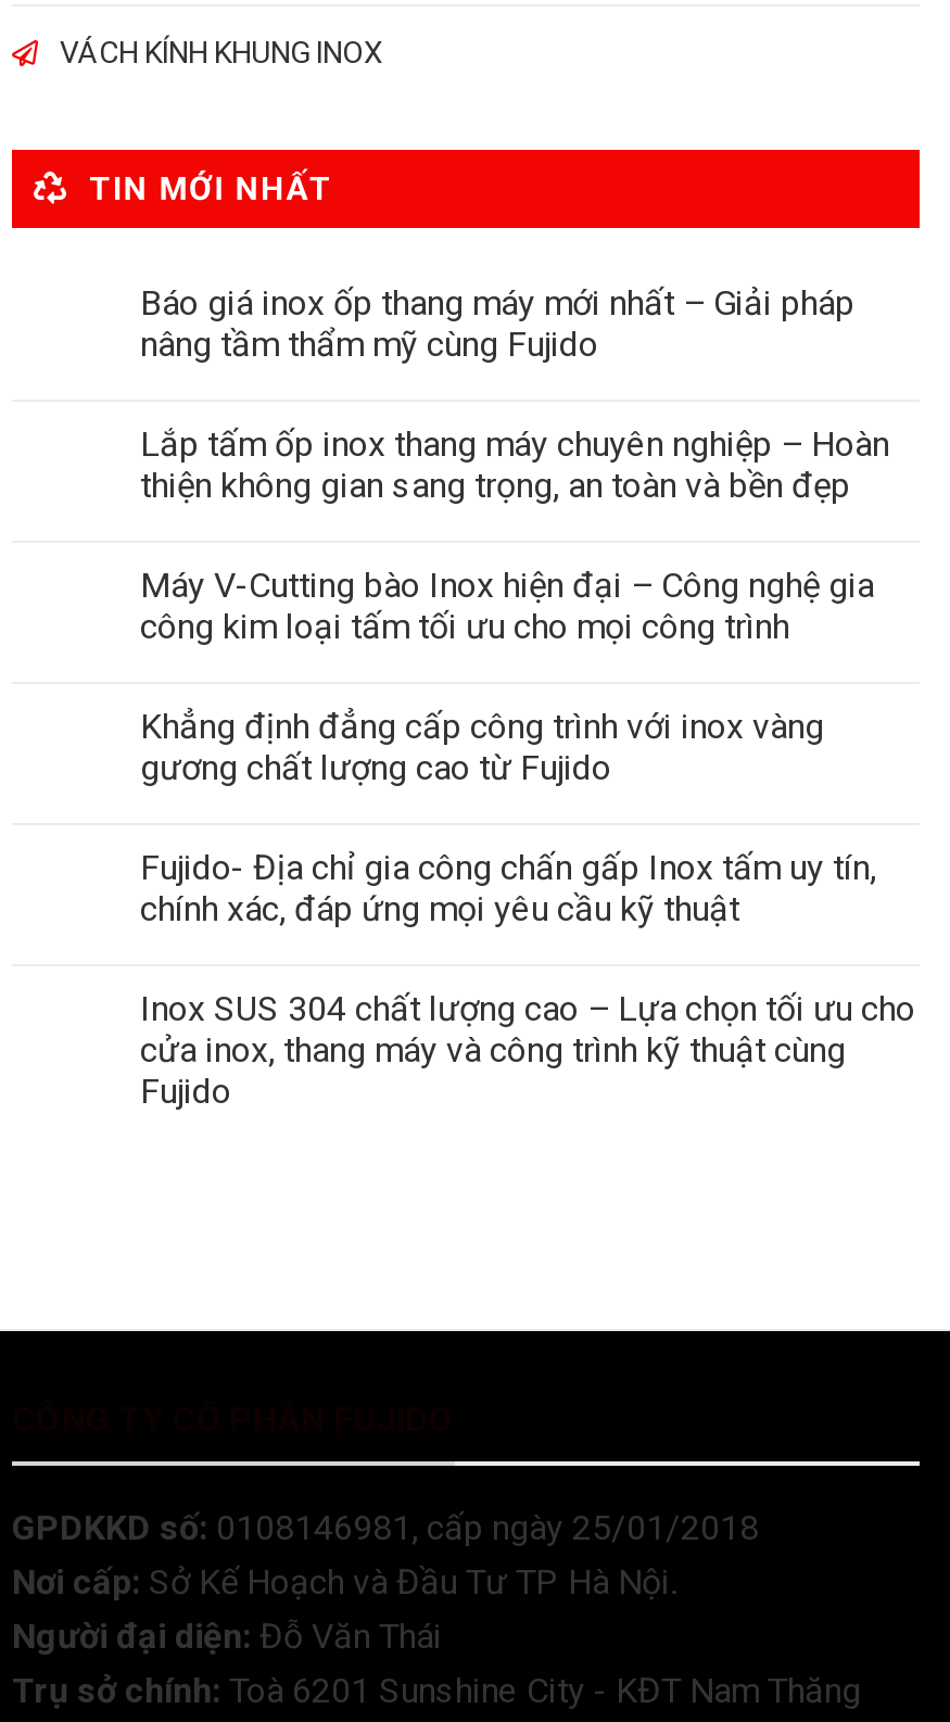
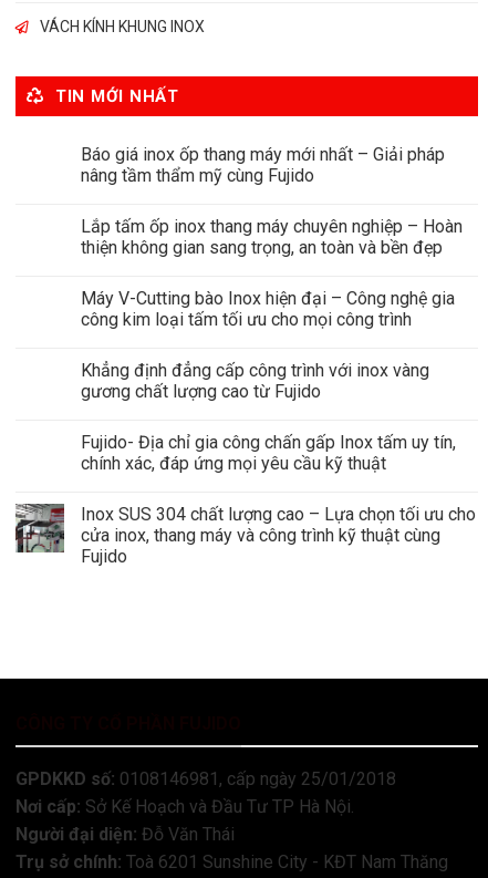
none -> [14,503,65,554] [image]

